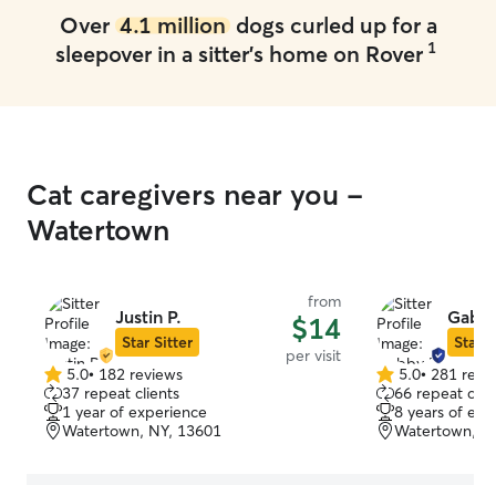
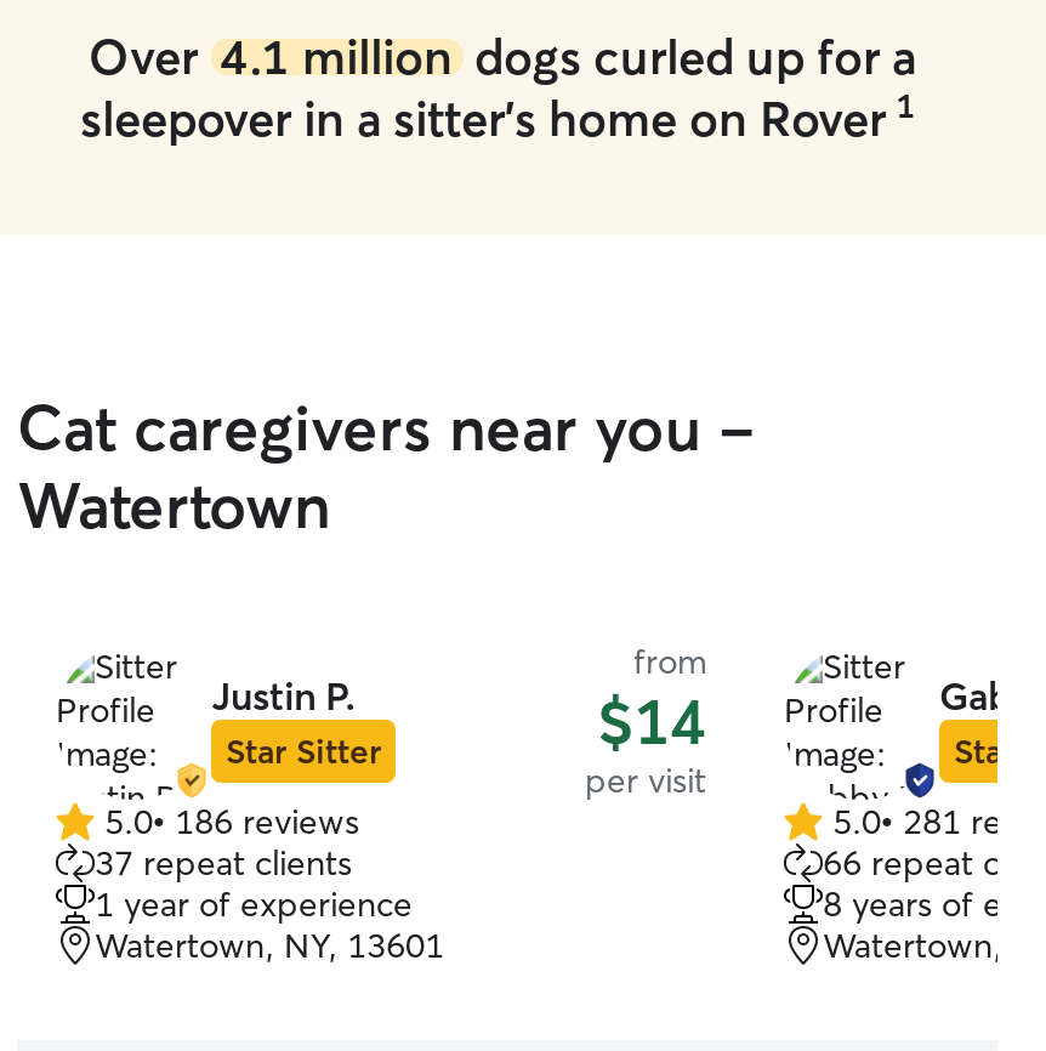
[66,364,183,384] 5.0• 182 reviews -> [104,799,359,842] 5.0• 186 reviews

